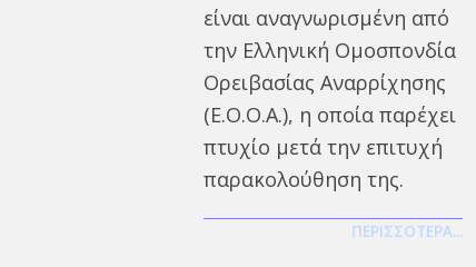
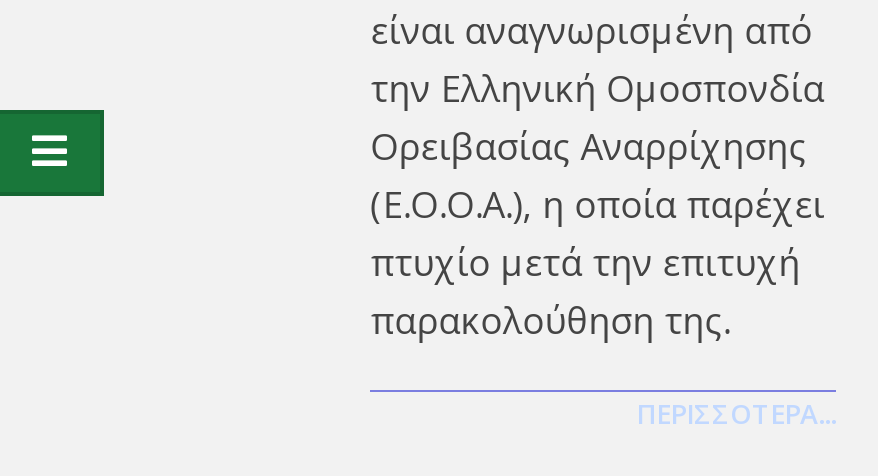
none -> [6,108,106,198] [image]

